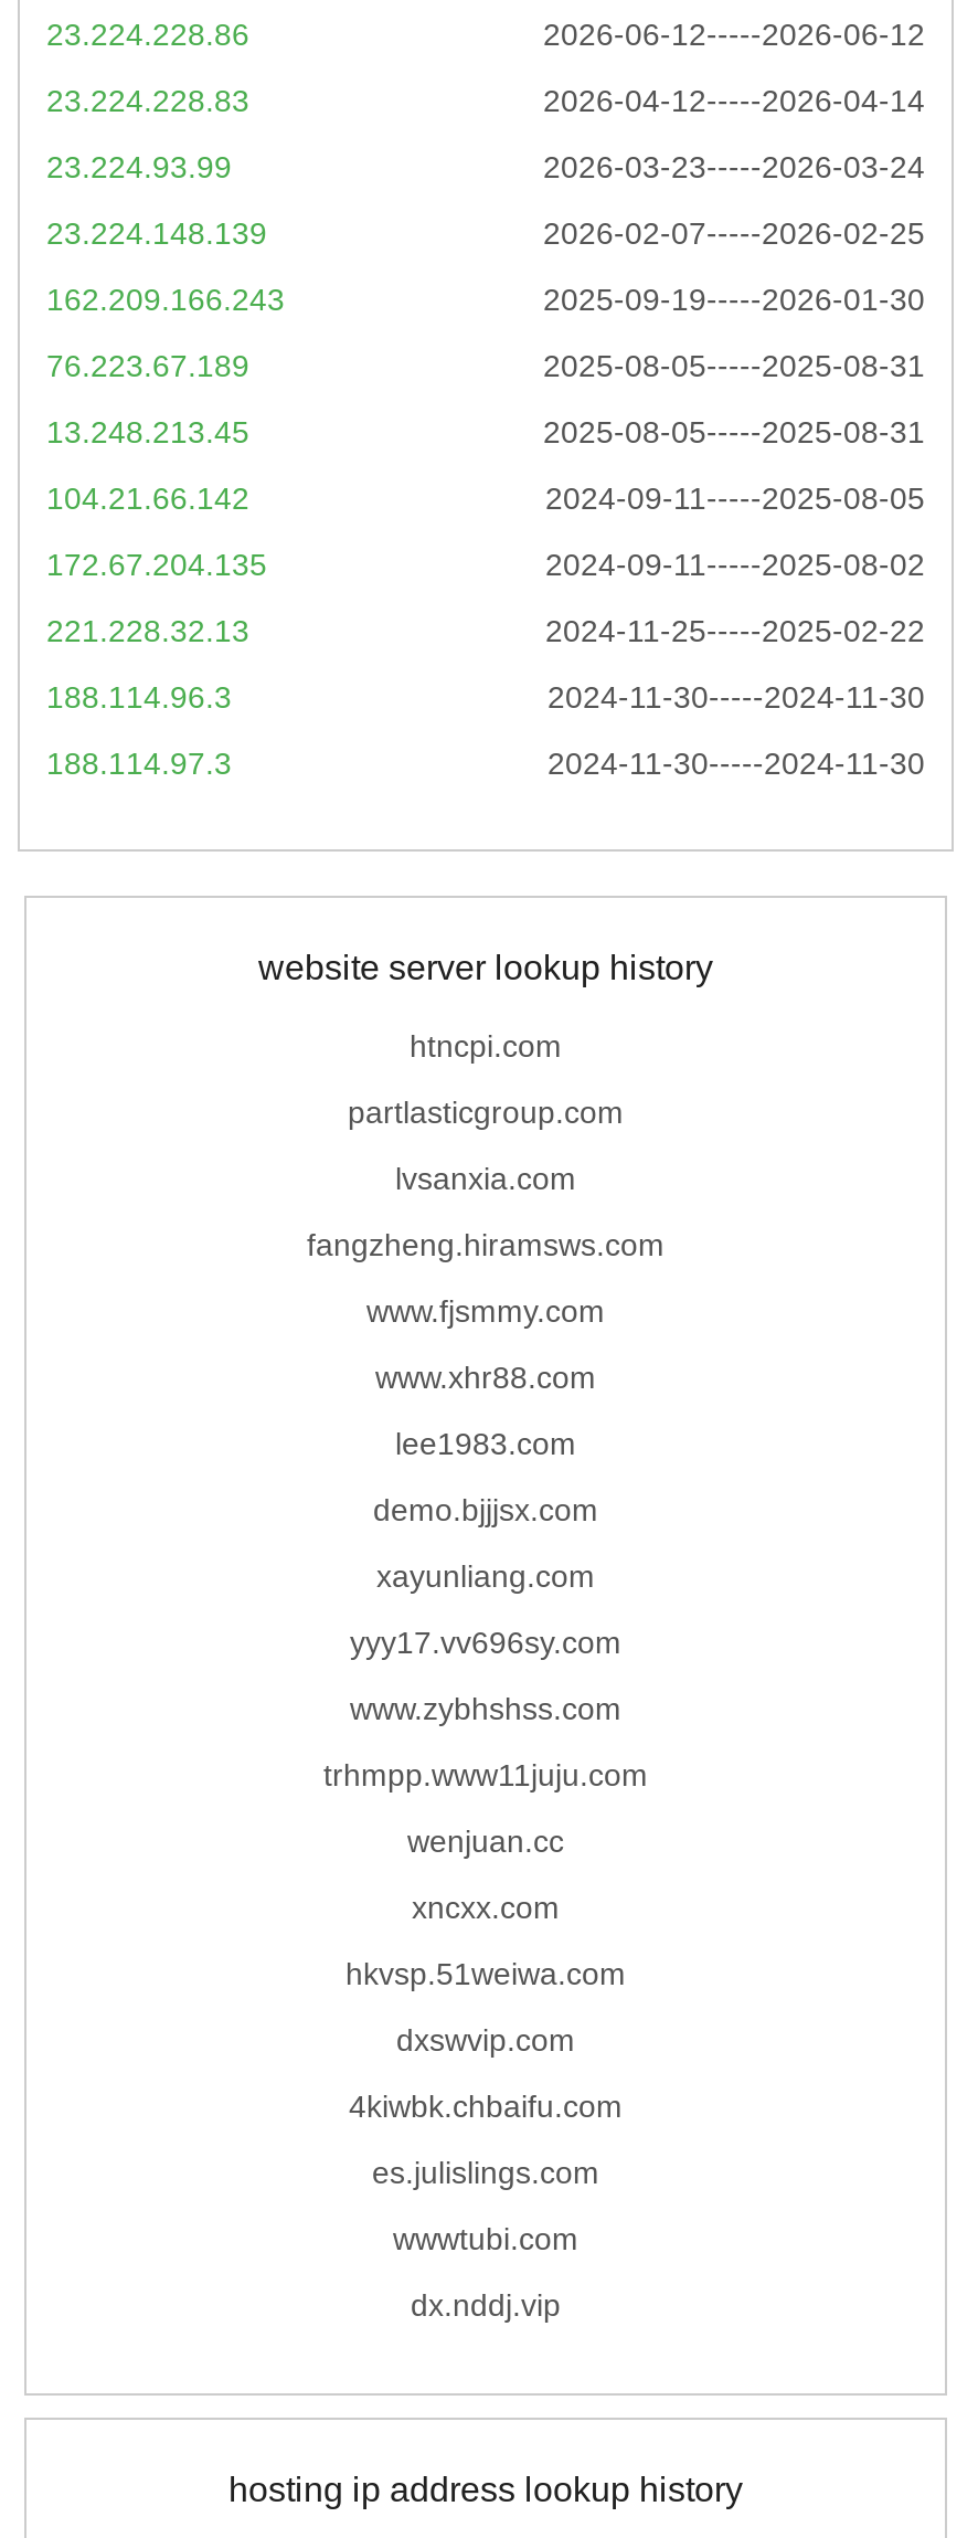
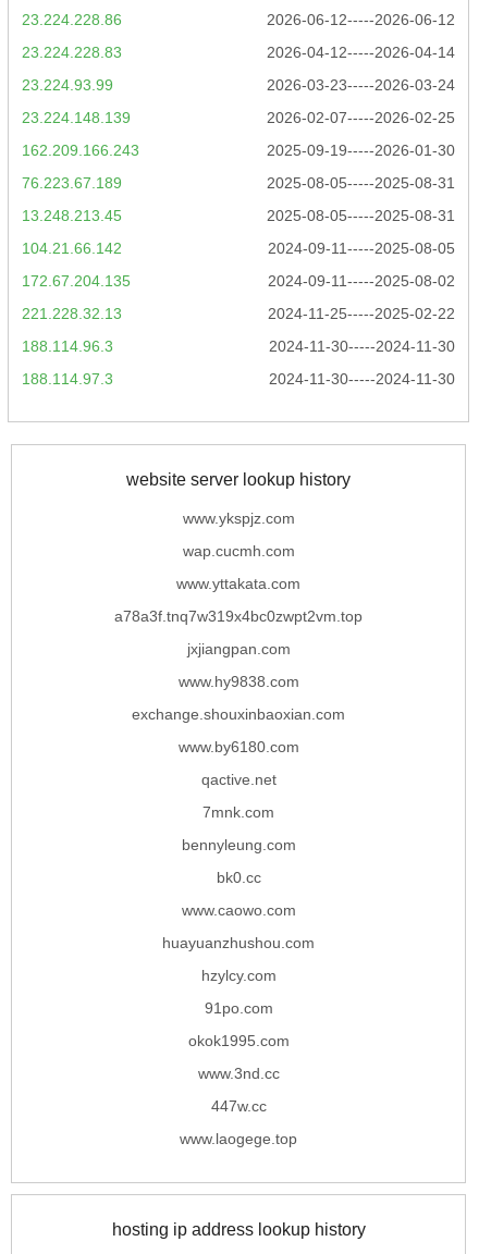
[410,1027,562,1062] htncpi.com -> [182,509,294,526] www.ykspjz.com
[348,1093,624,1129] partlasticgroup.com -> [182,542,294,559] wap.cucmh.com
[395,1160,576,1195] lvsanxia.com -> [176,574,300,592] www.yttakata.com
[307,1226,665,1261] fangzheng.hiramsws.com -> [114,607,363,624] a78a3f.tnq7w319x4bc0zwpt2vm.top
[366,1292,605,1328] www.fjsmmy.com -> [187,640,290,657] jxjiangpan.com
[375,1358,596,1394] www.xhr88.com -> [178,672,299,690] www.hy9838.com
[395,1425,576,1460] lee1983.com -> [132,705,345,722] exchange.shouxinbaoxian.com
[373,1491,598,1526] demo.bjjjsx.com -> [178,737,299,755] www.by6180.com
[376,1557,595,1593] xayunliang.com -> [201,770,276,788] qactive.net
[350,1624,621,1659] yyy17.vv696sy.com -> [202,803,274,820] 7mnk.com
[350,1690,621,1725] www.zybhshss.com -> [181,835,296,853] bennyleung.com
[323,1756,648,1791] trhmpp.www11juju.com -> [216,868,261,886] bk0.cc
[407,1822,564,1858] wenjuan.cc -> [181,901,296,918] www.caowo.com
[412,1889,560,1924] xncxx.com -> [162,933,315,951] huayuanzhushou.com
[346,1955,626,1990] hkvsp.51weiwa.com -> [201,966,276,983] hzylcy.com
[396,2021,575,2056] dxswvip.com -> [204,999,273,1016] 91po.com
[349,2087,623,2123] 4kiwbk.chbaifu.com -> [188,1031,289,1049] okok1995.com
[372,2154,599,2189] es.julislings.com -> [198,1064,279,1081] www.3nd.cc
[393,2220,578,2255] wwwtubi.com -> [211,1097,266,1114] 447w.cc
[411,2286,561,2322] dx.nddj.vip -> [180,1129,297,1147] www.laogege.top

